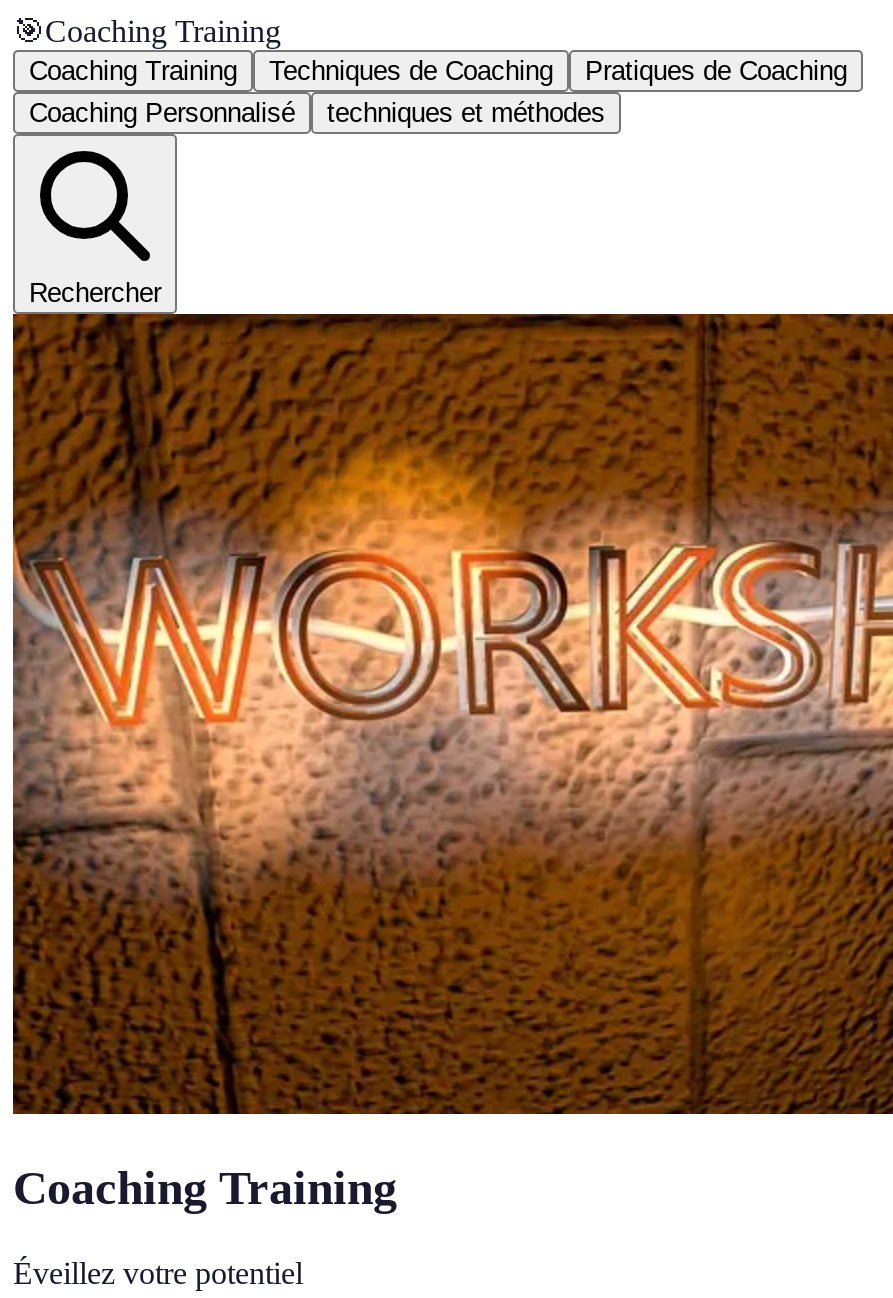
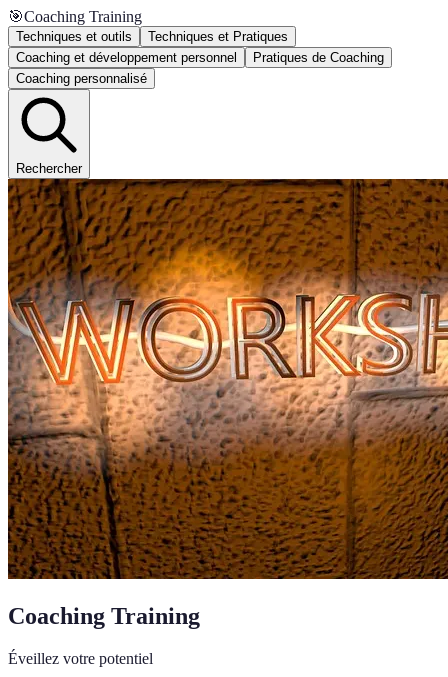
[29,56,553,86] Coaching Training | Techniques de Coaching -> [16,29,288,65] Techniques et outils | Techniques et Pratiques | Coaching et développement personnel
[29,98,605,128] Coaching Personnalisé | techniques et méthodes -> [16,71,147,86] Coaching personnalisé

